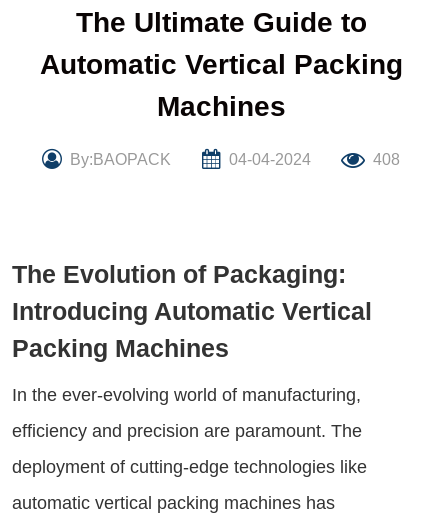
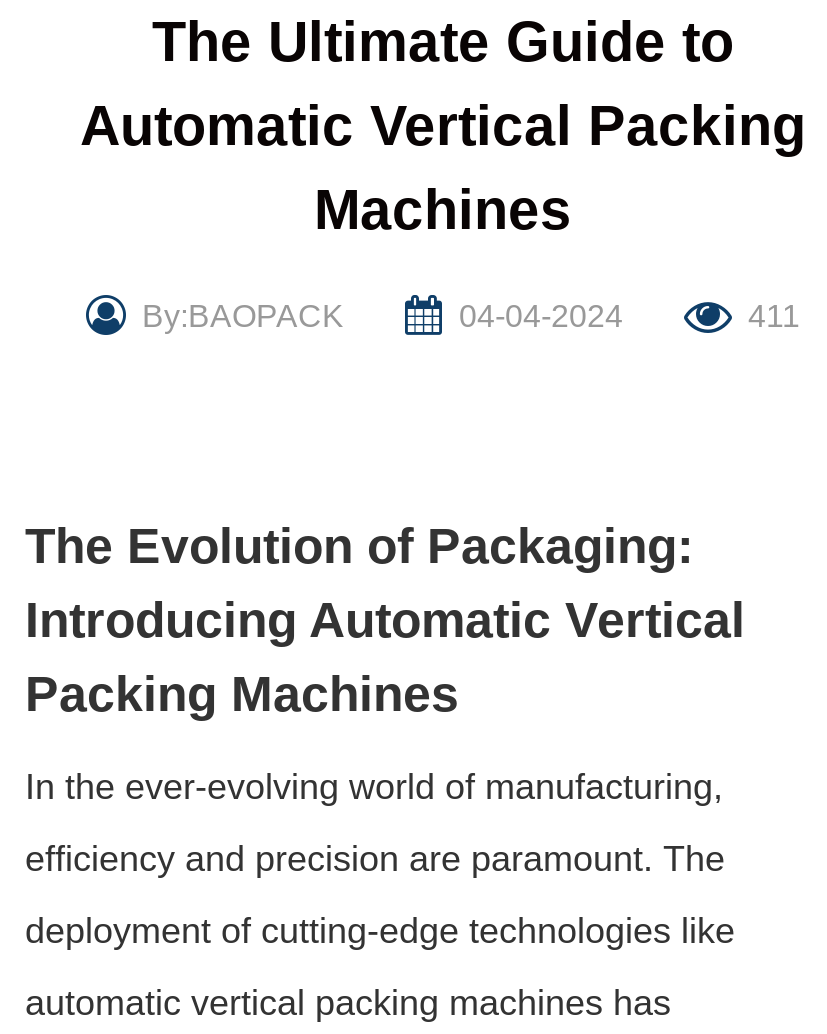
[373,151,400,168] 408 -> [748,299,800,333] 411

